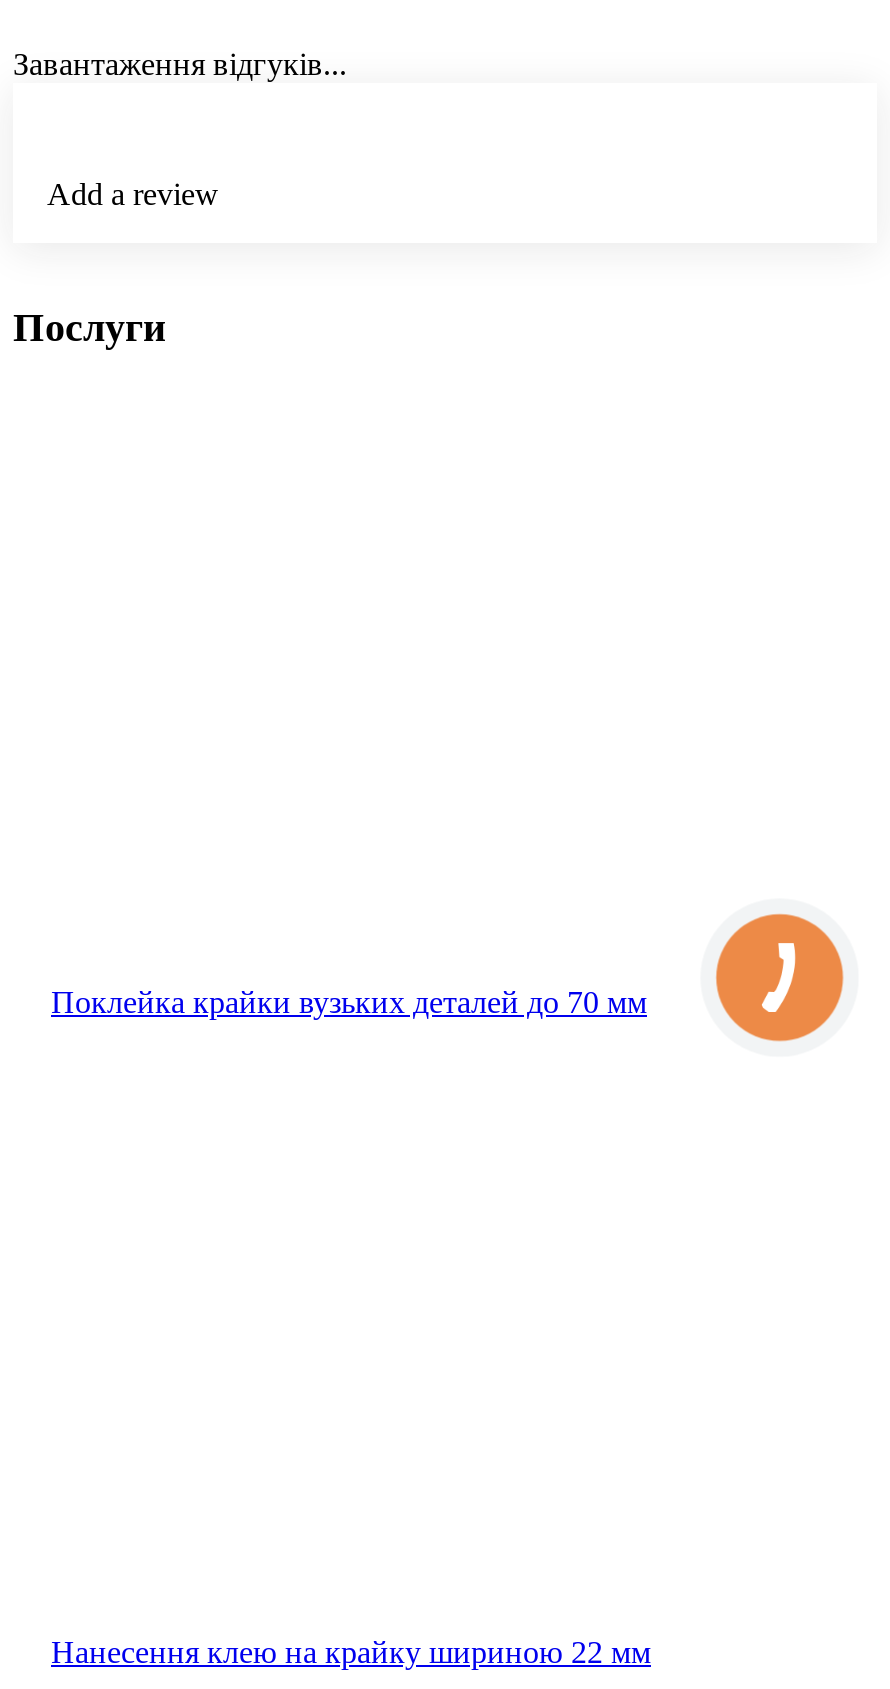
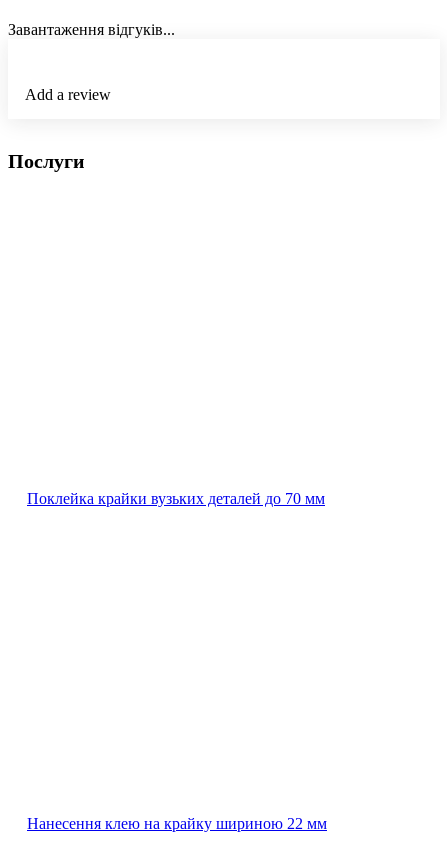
[713,911,847,1045] [image] -> none

